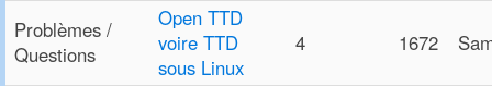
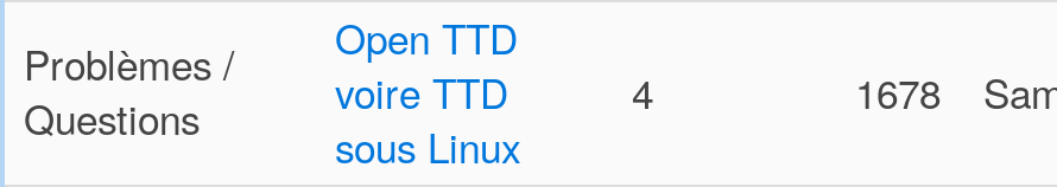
[399,29,438,56] 1672 -> [855,64,941,121] 1678

